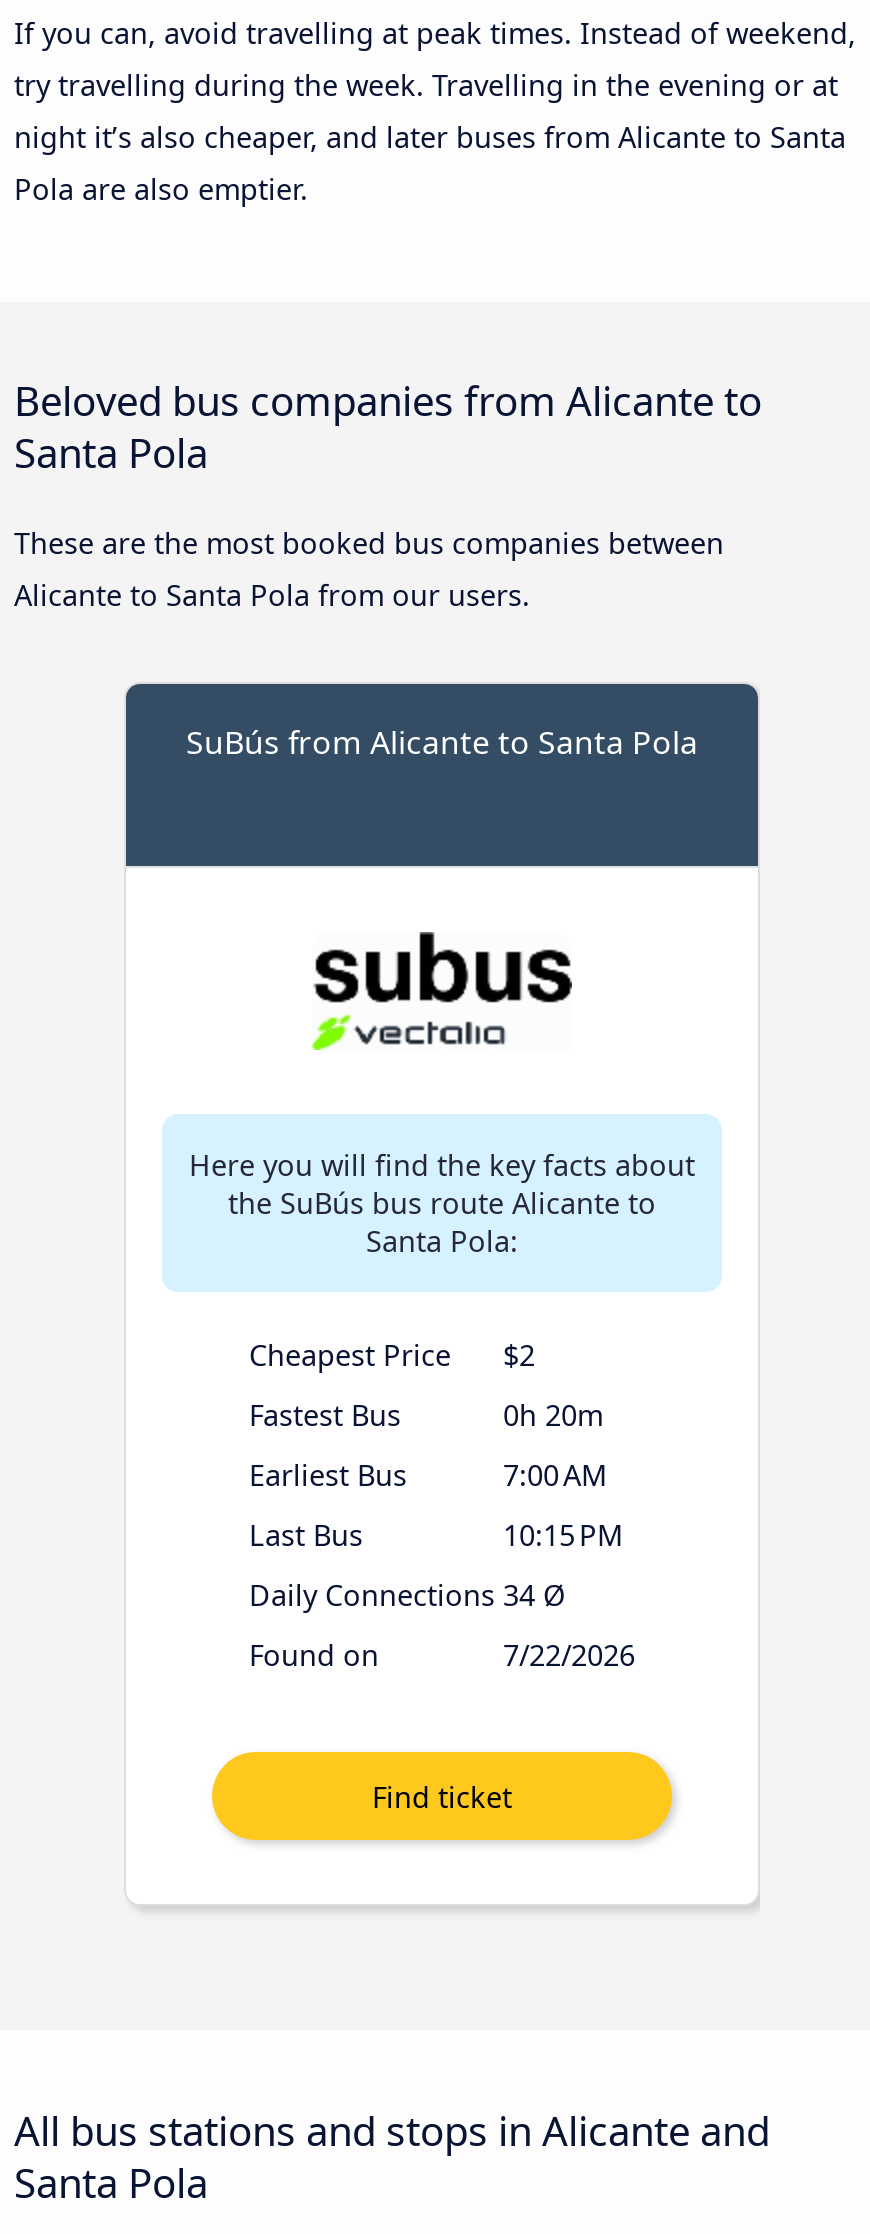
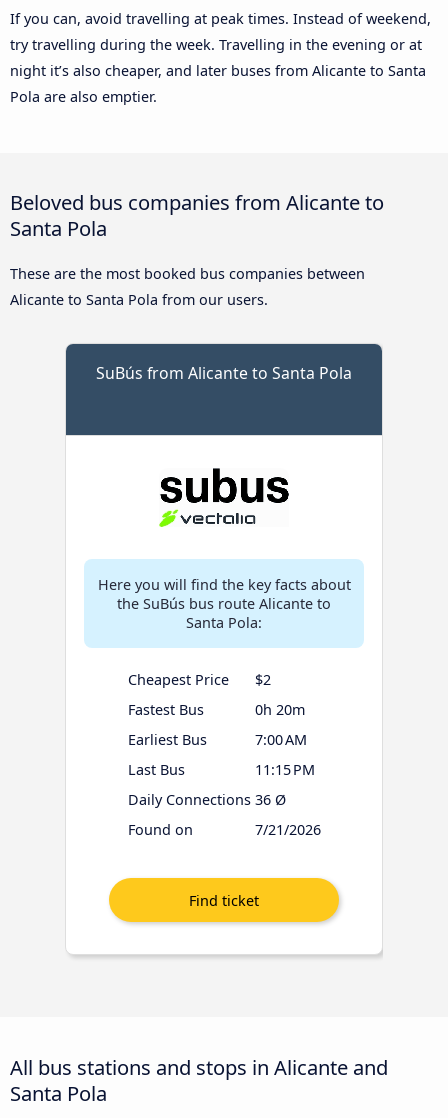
[503,1517,623,1555] 10:15 PM -> [254,760,314,779] 11:15 PM
[249,1577,565,1615] Daily Connections 34 Ø -> [127,790,285,809] Daily Connections 36 Ø
[503,1637,635,1675] 7/22/2026 -> [254,820,320,839] 7/21/2026

